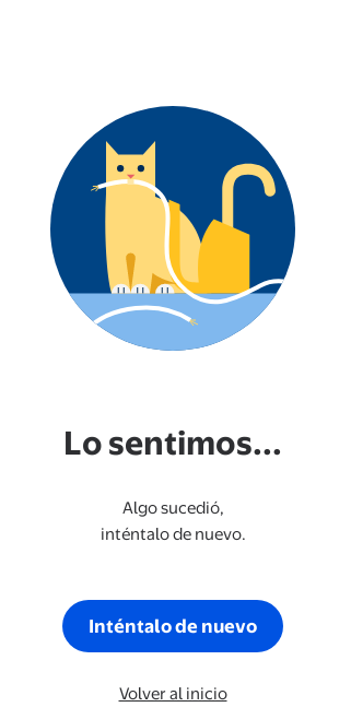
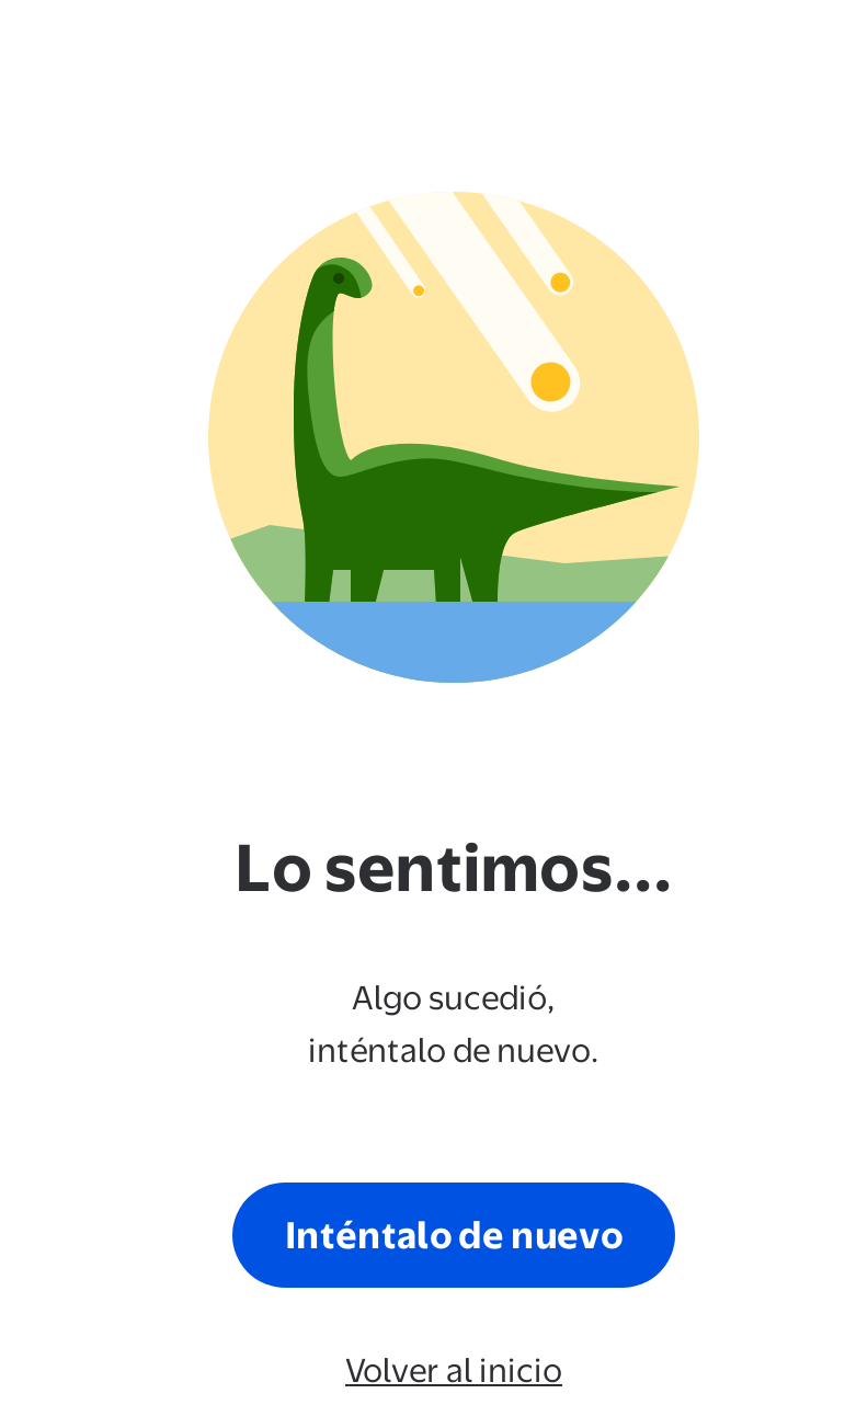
[49,105,296,327] [image] -> [208,192,699,632] [image]

